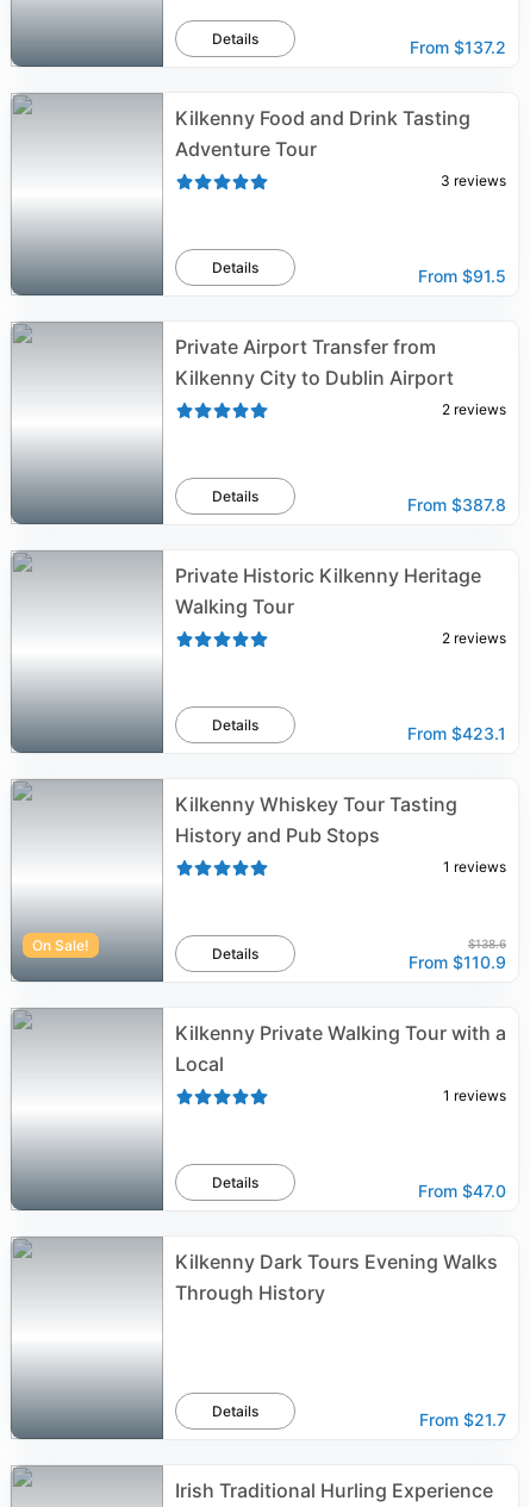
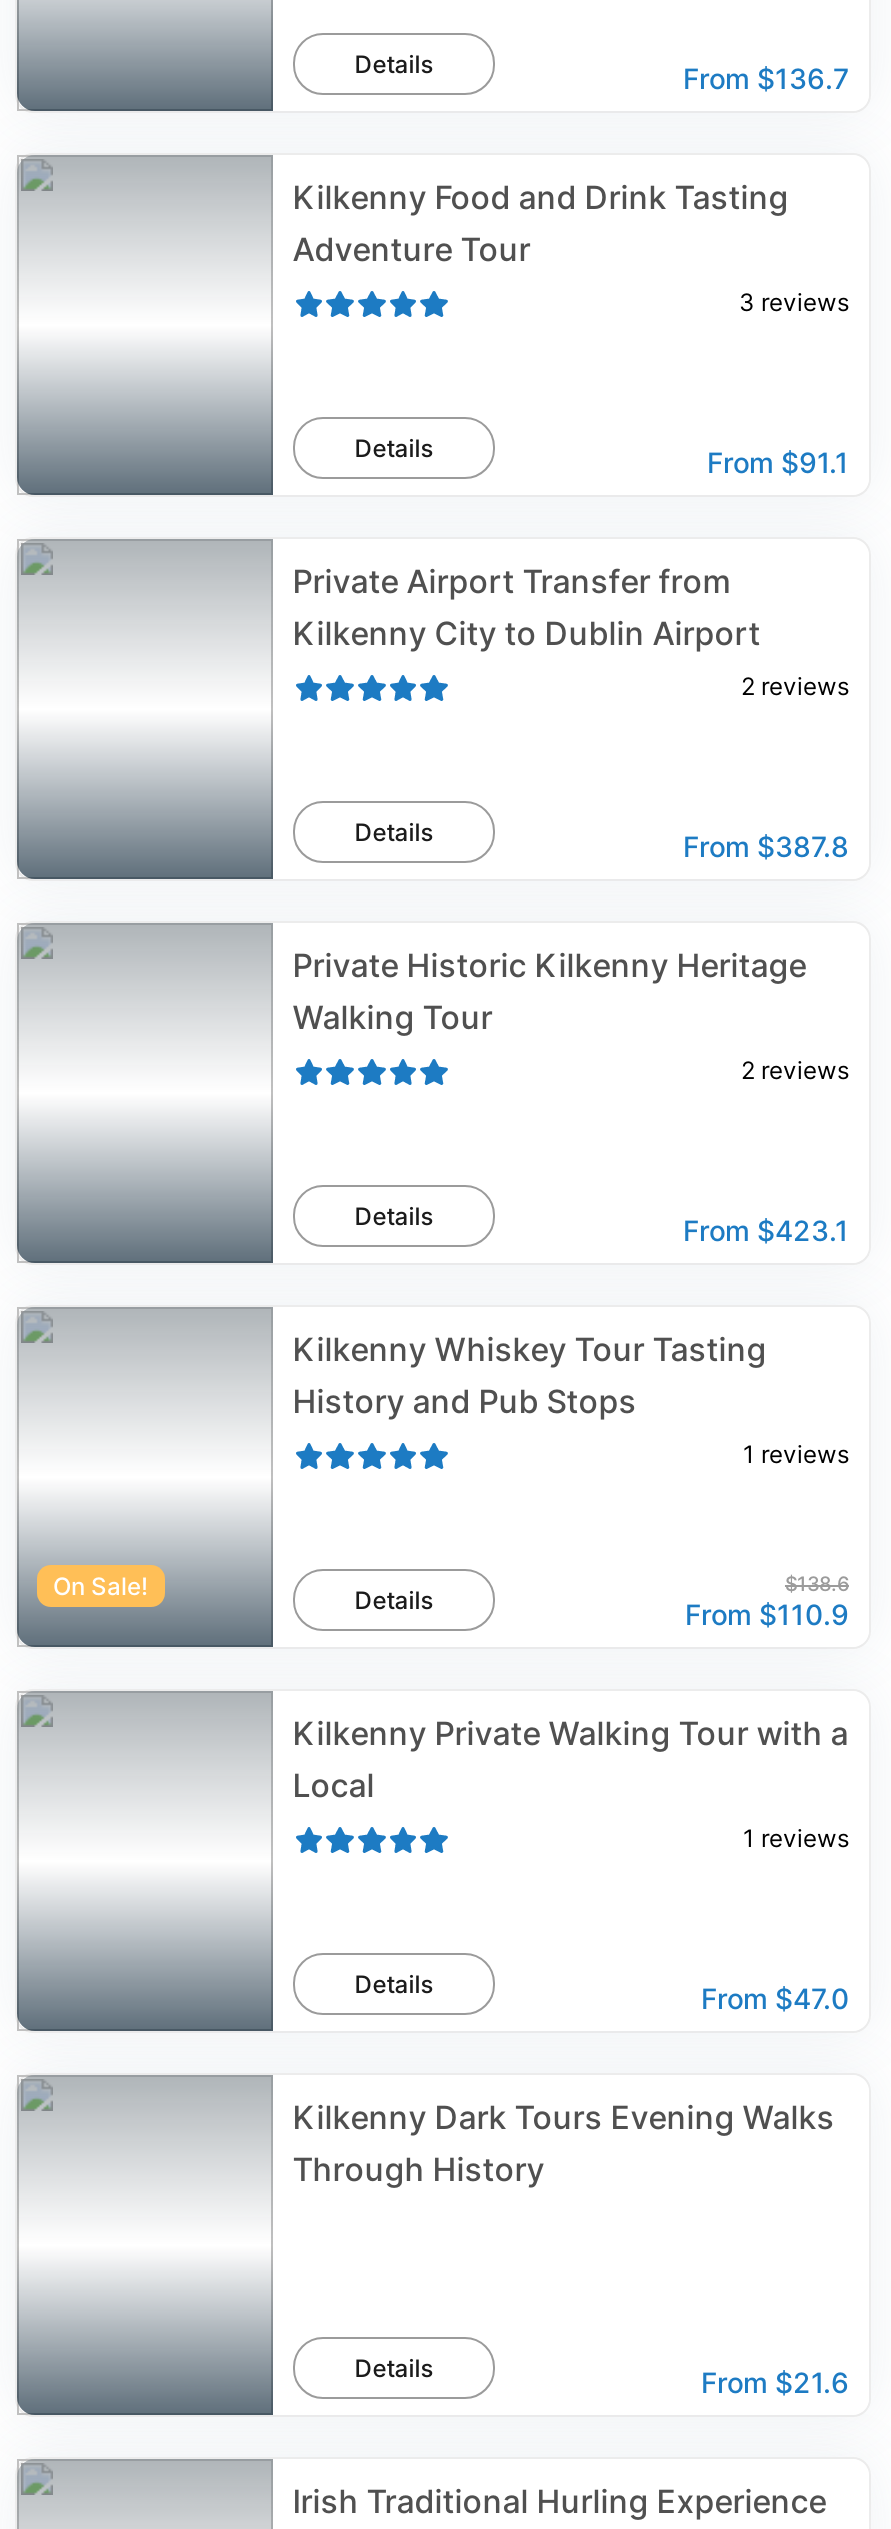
[410,37,506,57] From $137.2 -> [683,61,849,95] From $136.7
[418,266,506,286] From $91.5 -> [707,445,849,479] From $91.1
[419,1409,506,1430] From $21.7 -> [701,2365,849,2399] From $21.6

